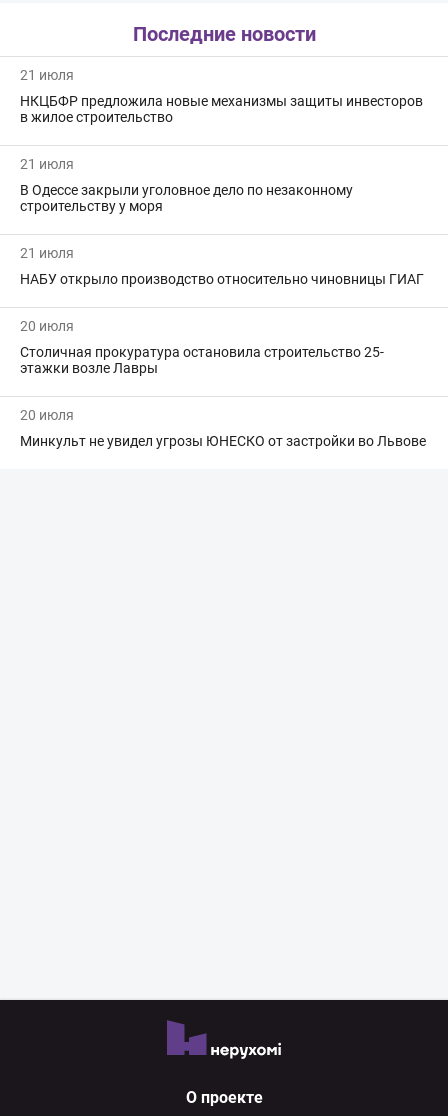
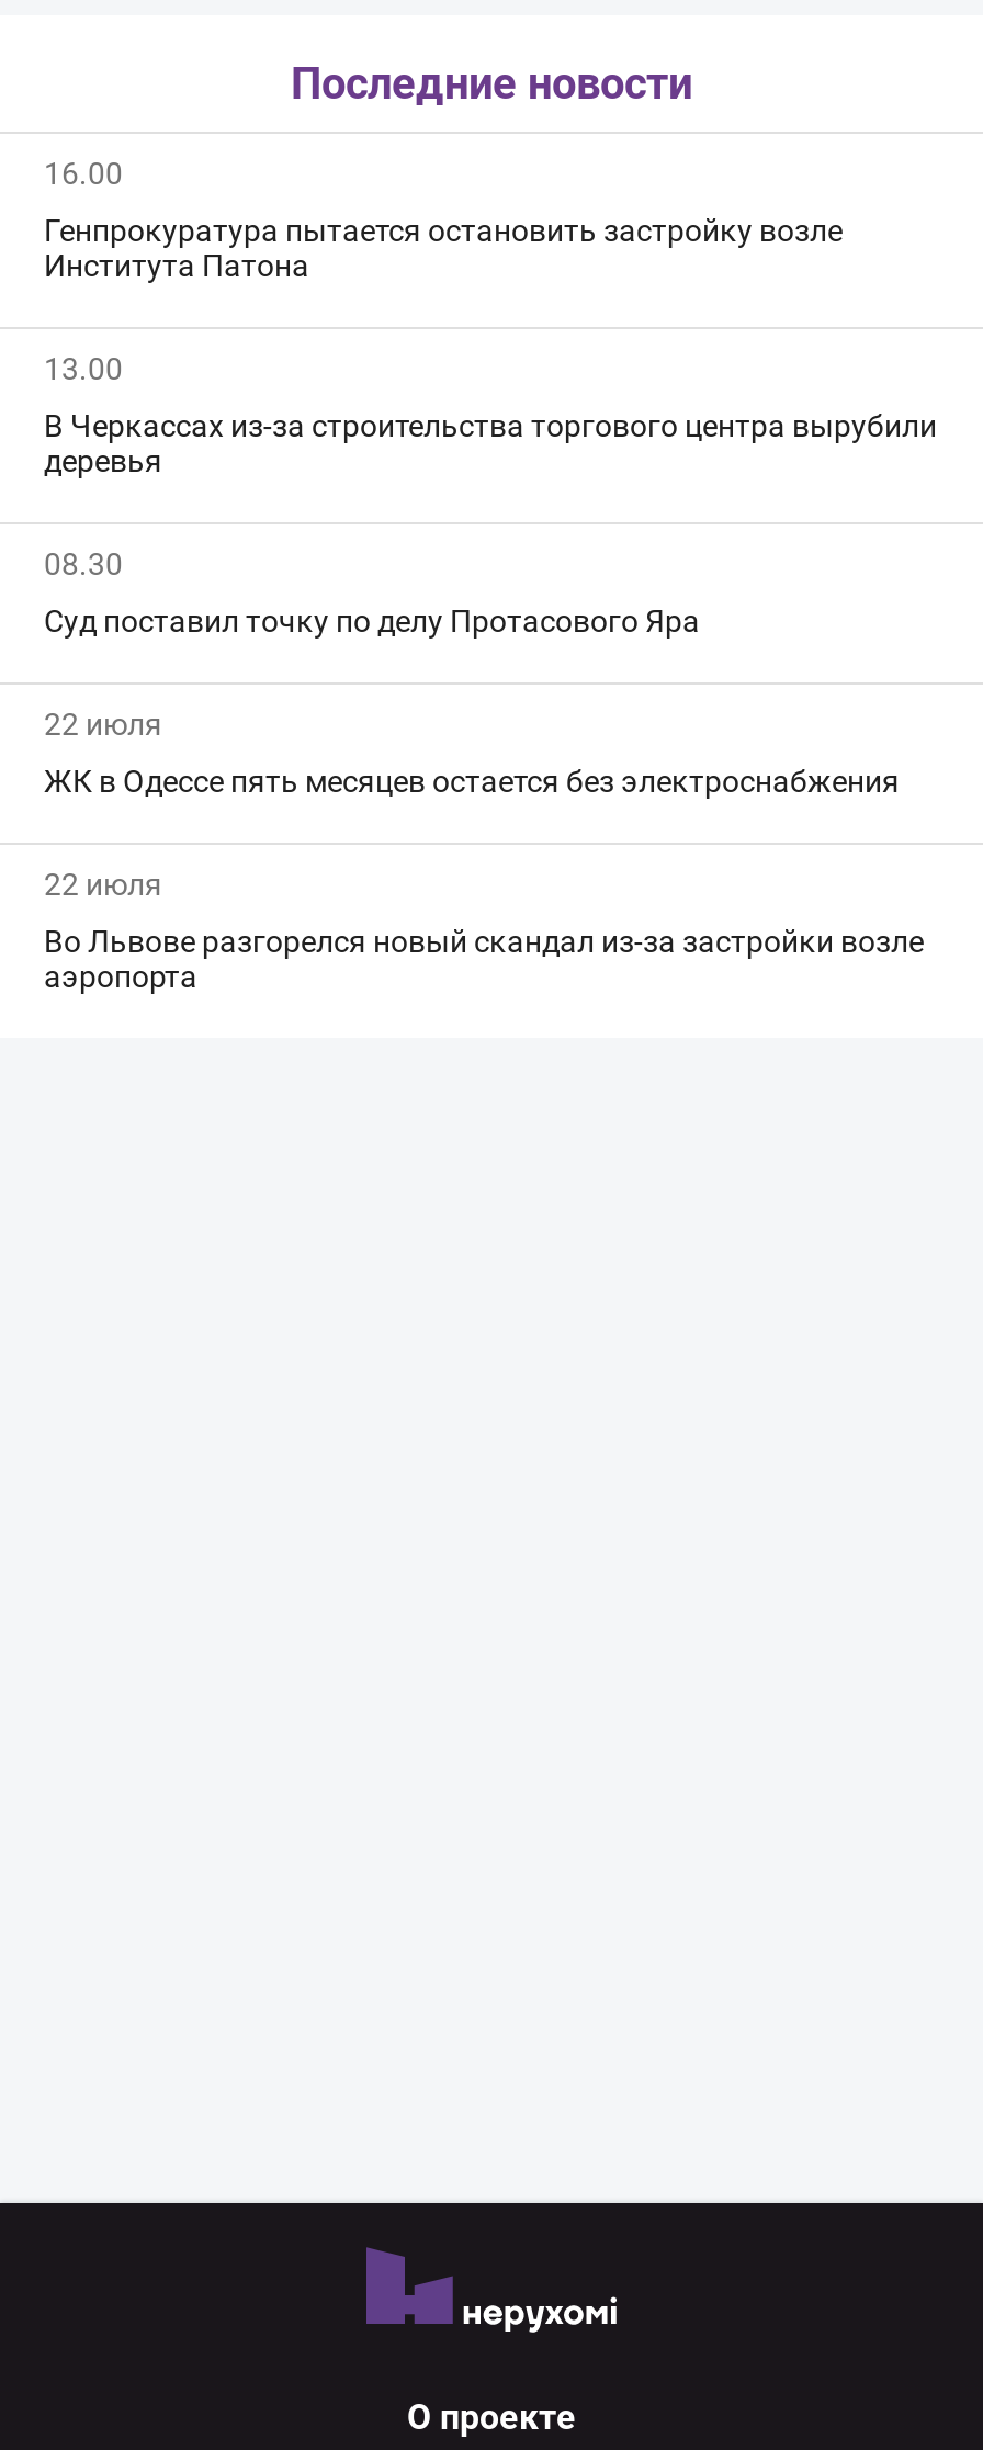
[20,67,74,83] 21 июля -> [44,157,123,192] 16.00
[20,93,423,125] НКЦБФР предложила новые механизмы защиты инвесторов | в жилое строительство -> [44,214,843,284] Генпрокуратура пытается остановить застройку возле | Института Патона
[20,156,74,172] 21 июля -> [44,352,123,387] 13.00
[20,182,353,214] В Одессе закрыли уголовное дело по незаконному | строительству у моря -> [44,409,937,479] В Черкассах из-за строительства торгового центра вырубили | деревья
[20,245,74,261] 21 июля -> [44,547,123,582] 08.30
[20,271,424,287] НАБУ открыло производство относительно чиновницы ГИАГ -> [44,604,700,639] Суд поставил точку по делу Протасового Яра
[20,318,74,334] 20 июля -> [44,707,162,743] 22 июля
[20,344,384,376] Столичная прокуратура остановила строительство 25- | этажки возле Лавры -> [44,765,900,800] ЖК в Одессе пять месяцев остается без электроснабжения
[20,407,74,423] 20 июля -> [44,868,162,903] 22 июля
[20,433,426,449] Минкульт не увидел угрозы ЮНЕСКО от застройки во Львове -> [44,925,924,995] Во Львове разгорелся новый скандал из-за застройки возле | аэропорта

